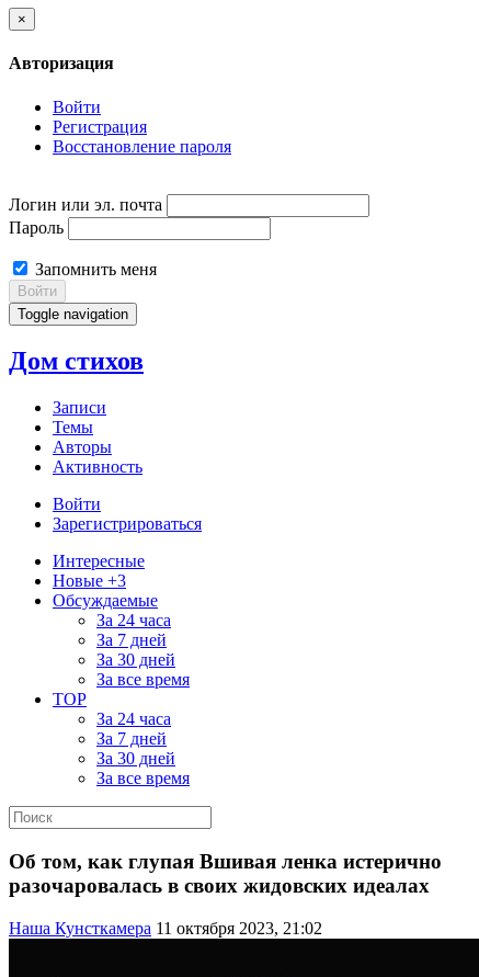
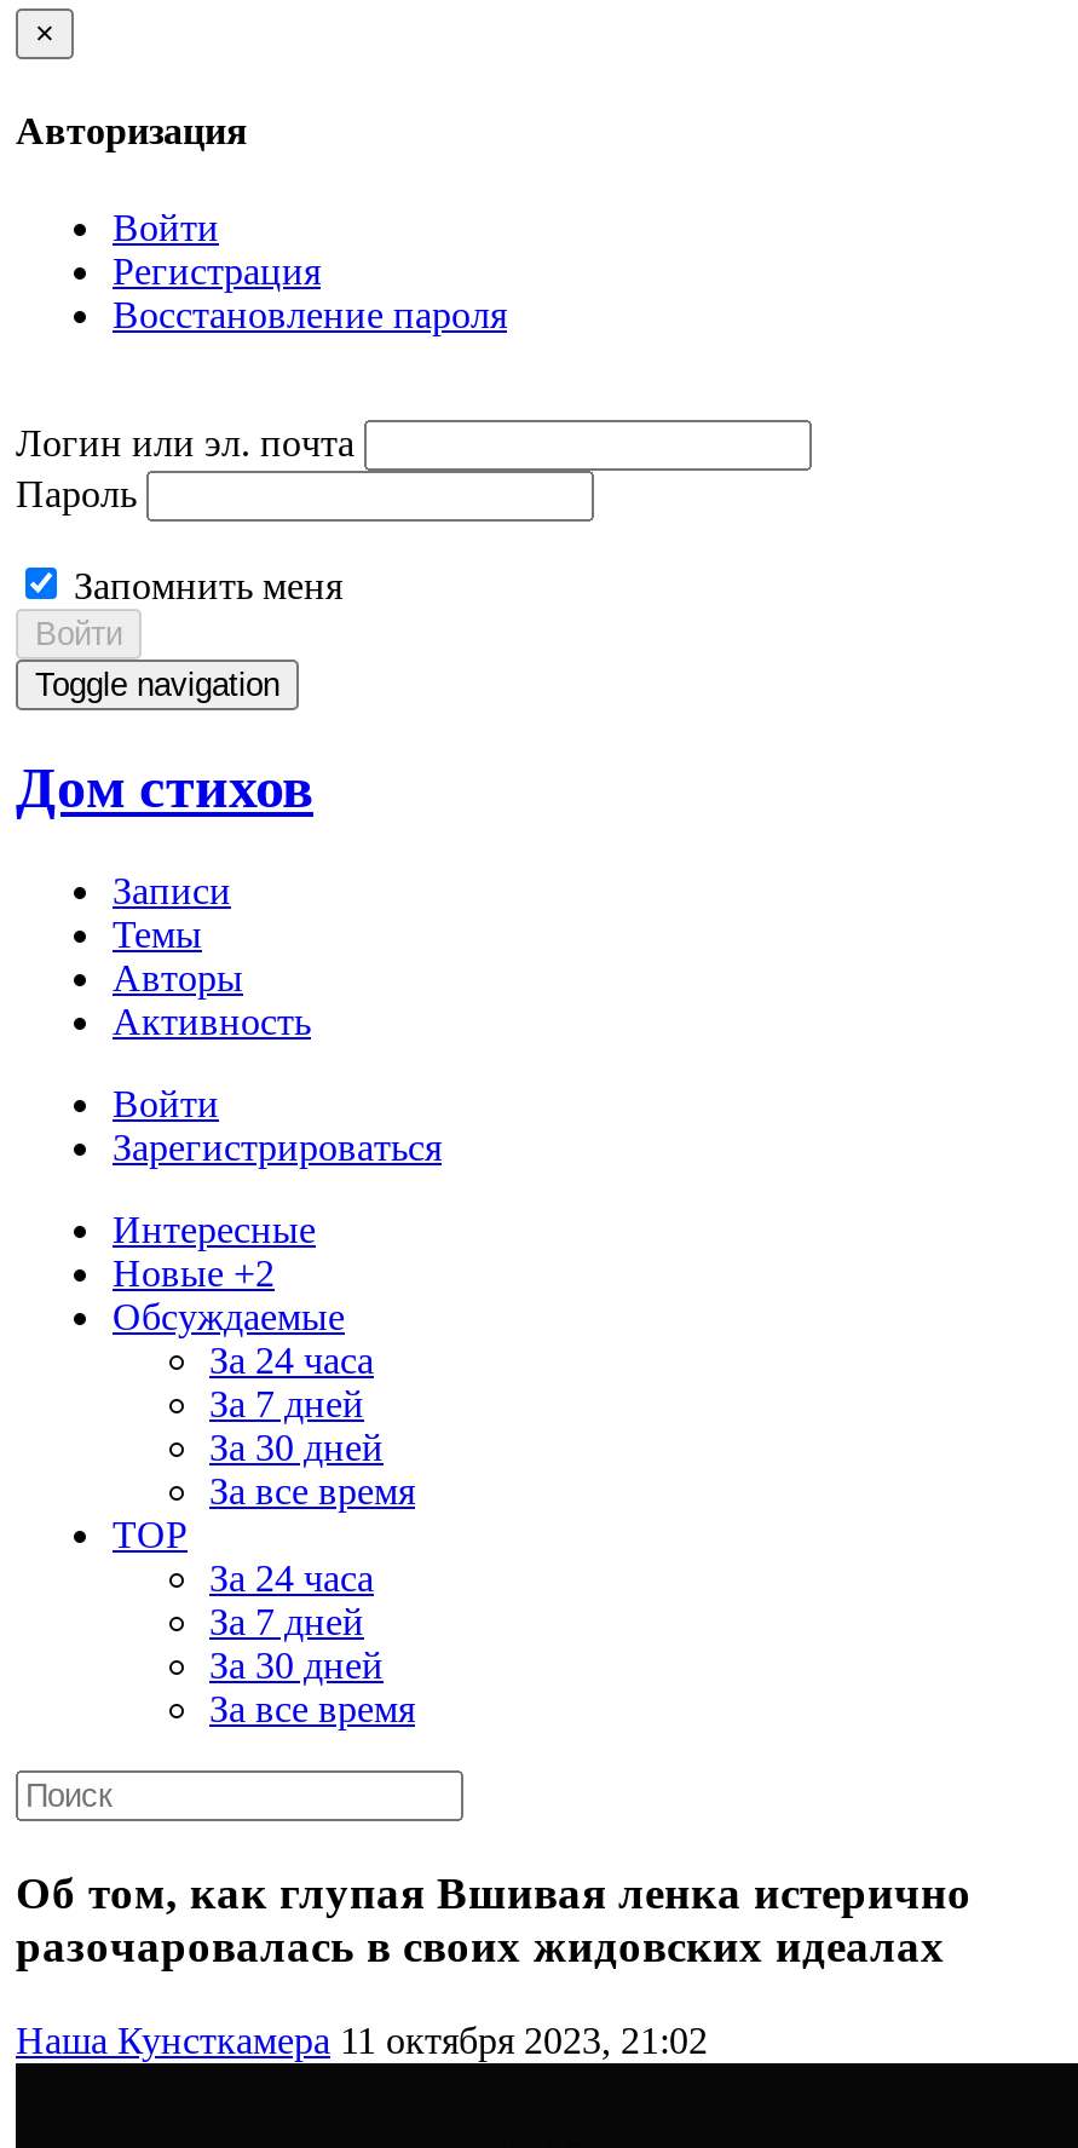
[53,572,126,590] Новые +3 -> [113,1253,275,1294] Новые +2

